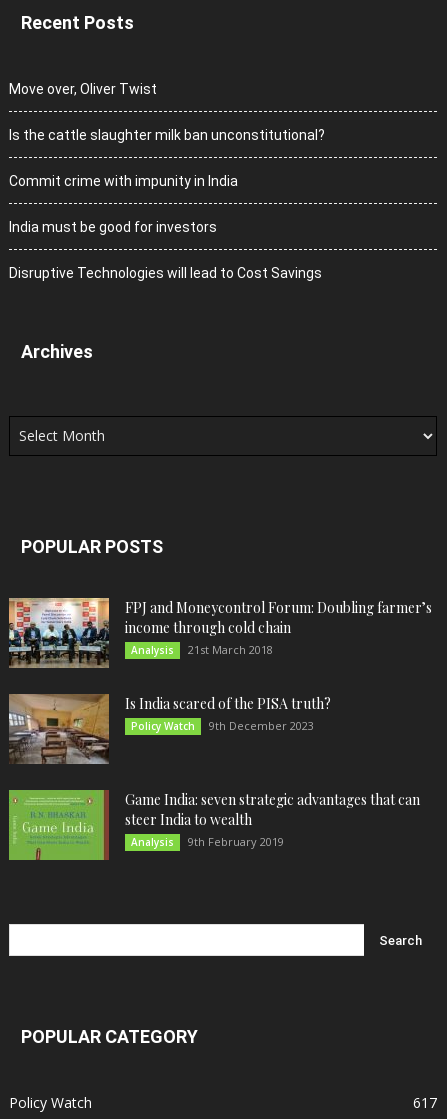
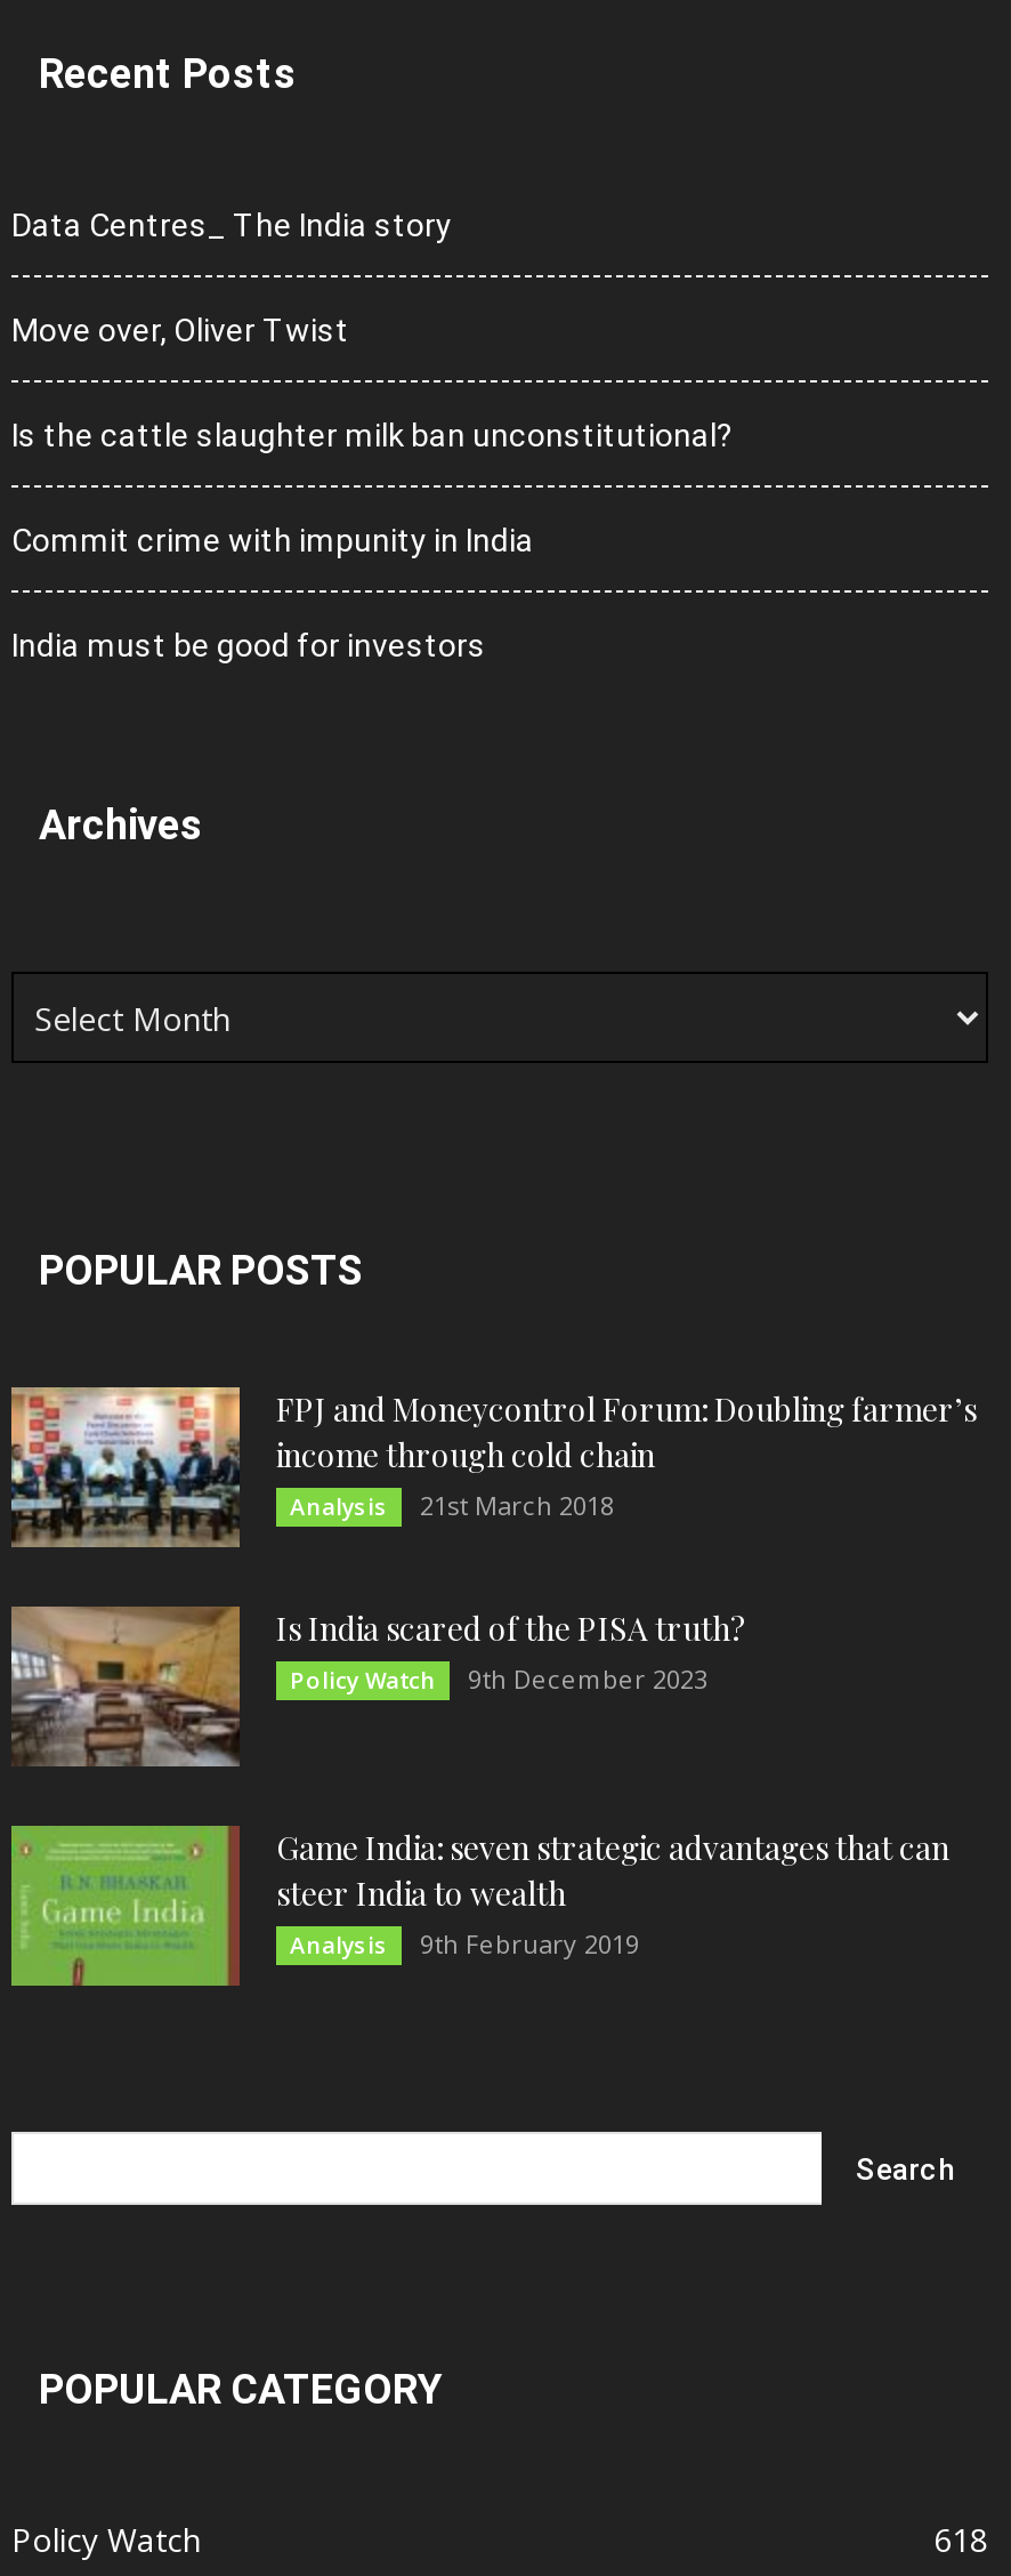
none -> [11,208,452,244] Data Centres_ The India story
moved [9,81,325,235] -> [11,313,733,664]: Move over, Oliver Twist | Is the cattle slaughter milk ban unconstitutional? | Commit crime with impunity in India | India must be good for investors
[9,265,322,281] Disruptive Technologies will lead to Cost Savings -> none
[413,1093,437,1112] 617 -> [933,2517,988,2560] 618

